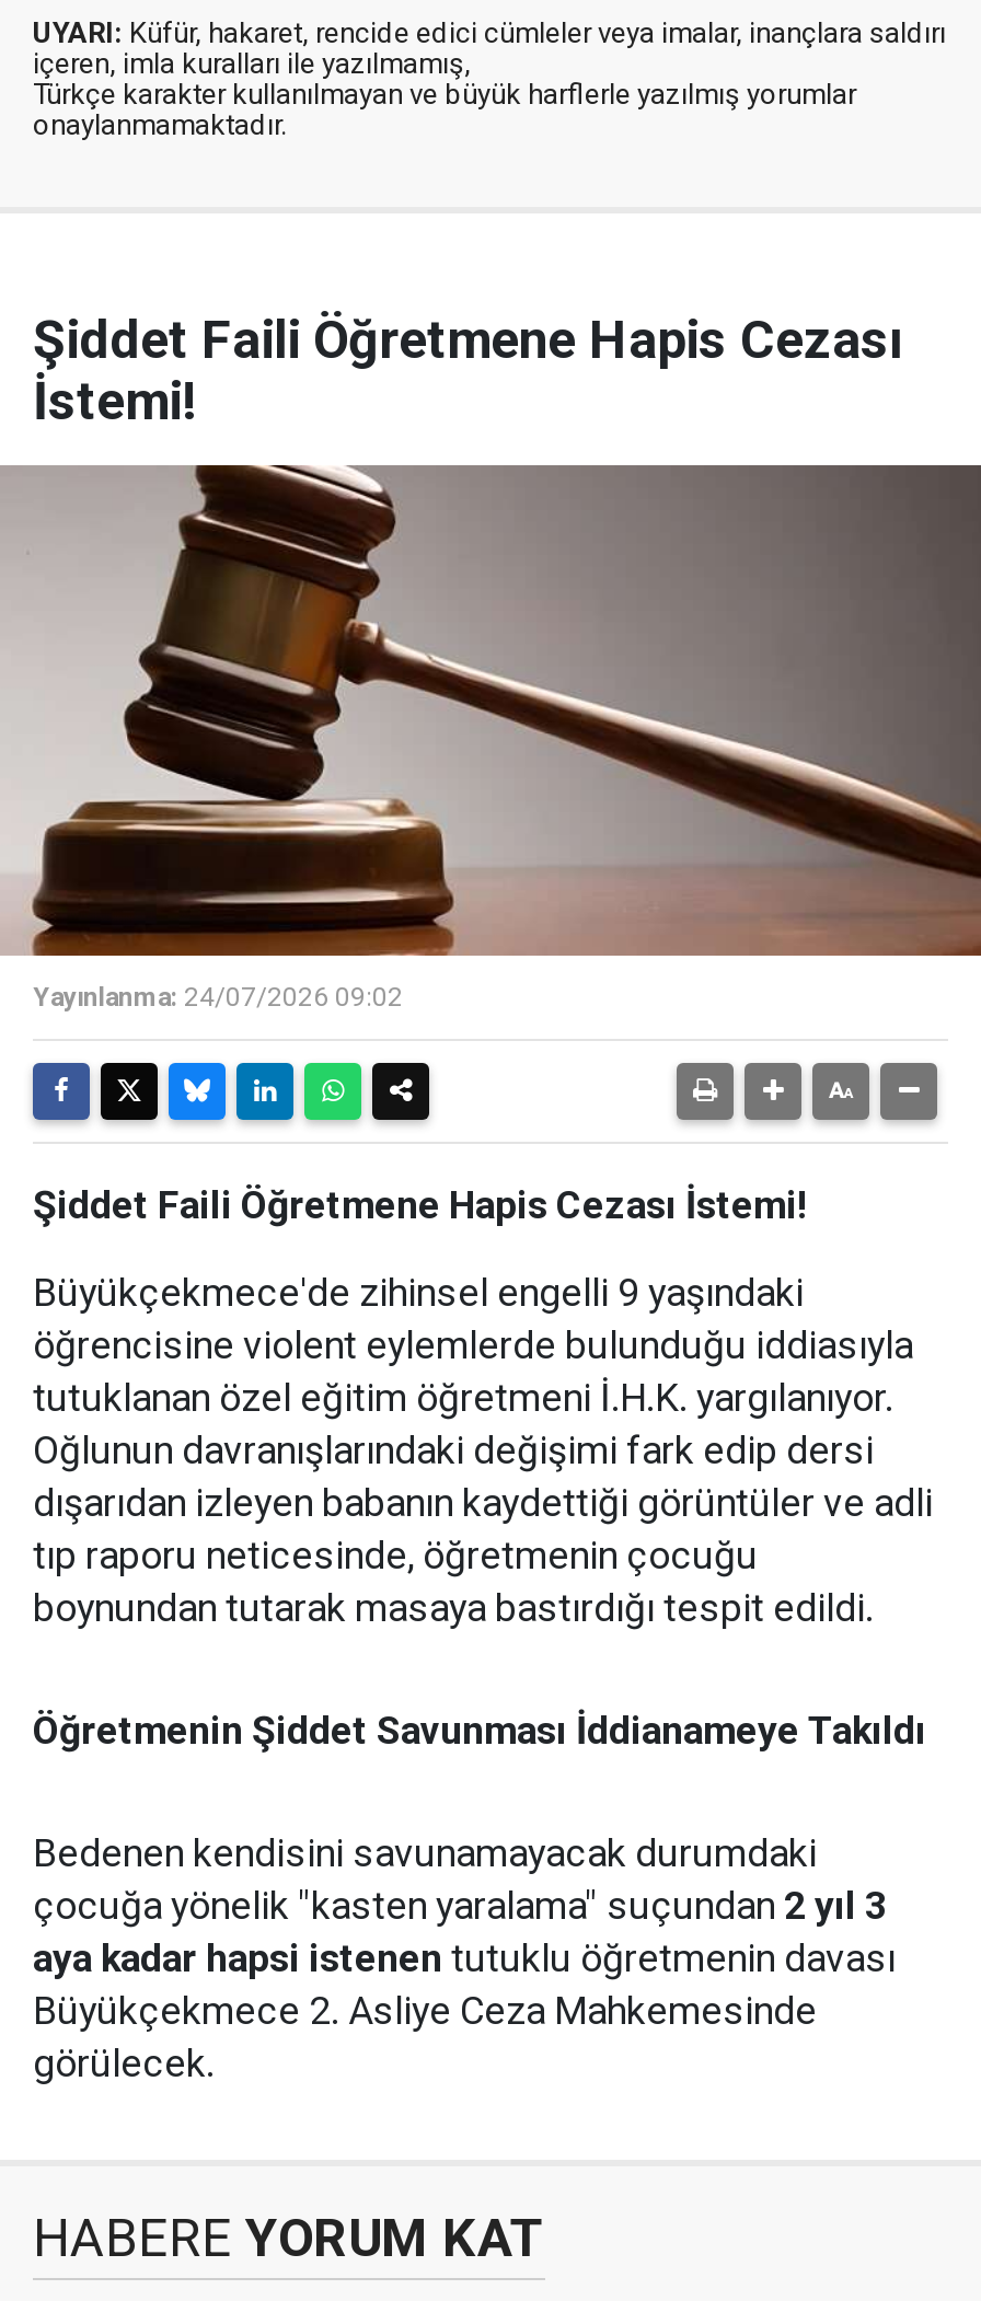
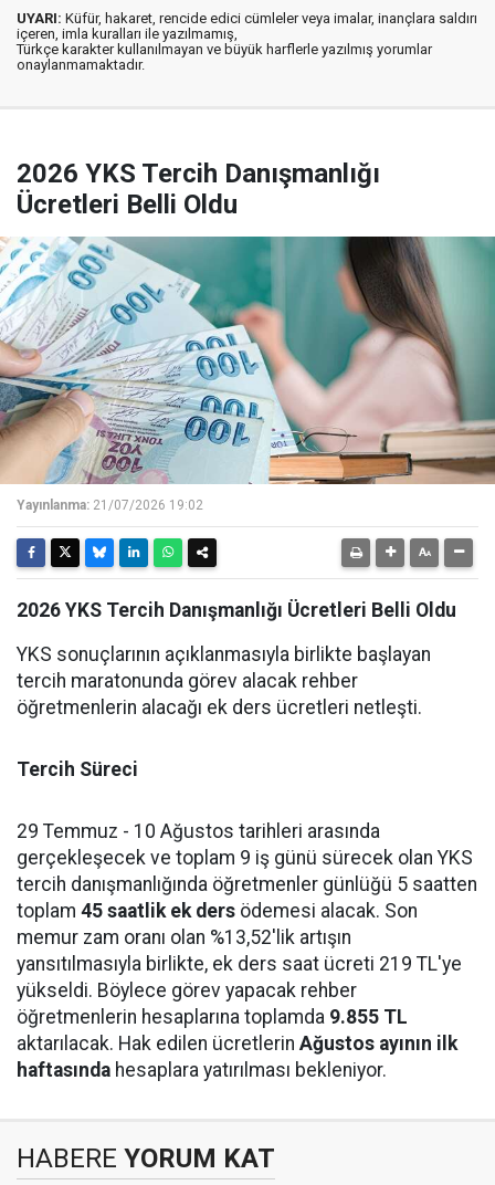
[33,310,904,432] Şiddet Faili Öğretmene Hapis Cezası | İstemi! -> [17,158,380,220] 2026 YKS Tercih Danışmanlığı | Ücretleri Belli Oldu
[7,463,974,1013] [image] | Yayınlanma: 24/07/2026 09:02 -> [3,235,492,513] [image] | Yayınlanma: 21/07/2026 19:02
[33,1183,808,1227] Şiddet Faili Öğretmene Hapis Cezası İstemi! -> [17,599,456,621] 2026 YKS Tercih Danışmanlığı Ücretleri Belli Oldu
[33,1271,933,1630] Büyükçekmece'de zihinsel engelli 9 yaşındaki | öğrencisine violent eylemlerde bulunduğu iddiasıyla | tutuklanan özel eğitim öğretmeni İ.H.K. yargılanıyor. | Oğlunun davranışlarındaki değişimi fark edip dersi | dışarıdan izleyen babanın kaydettiği görüntüler ve adli | tıp raporu neticesinde, öğretmenin çocuğu | boynundan tutarak masaya bastırdığı tespit edildi. -> [17,643,431,719] YKS sonuçlarının açıklanmasıyla birlikte başlayan | tercih maratonunda görev alacak rehber | öğretmenlerin alacağı ek ders ücretleri netleşti.
[33,1709,926,1753] Öğretmenin Şiddet Savunması İddianameye Takıldı -> [17,758,138,780] Tercih Süreci
[33,1831,896,2085] Bedenen kendisini savunamayacak durumdaki | çocuğa yönelik "kasten yaralama" suçundan 2 yıl 3 | aya kadar hapsi istenen tutuklu öğretmenin davası | Büyükçekmece 2. Asliye Ceza Mahkemesinde | görülecek. -> [17,820,477,1081] 29 Temmuz - 10 Ağustos tarihleri arasında | gerçekleşecek ve toplam 9 iş günü sürecek olan YKS | tercih danışmanlığında öğretmenler günlüğü 5 saatten | toplam 45 saatlik ek ders ödemesi alacak. Son | memur zam oranı olan %13,52'lik artışın | yansıtılmasıyla birlikte, ek ders saat ücreti 219 TL'ye | yükseldi. Böylece görev yapacak rehber | öğretmenlerin hesaplarına toplamda 9.855 TL | aktarılacak. Hak edilen ücretlerin Ağustos ayının ilk | haftasında hesaplara yatırılması bekleniyor.

